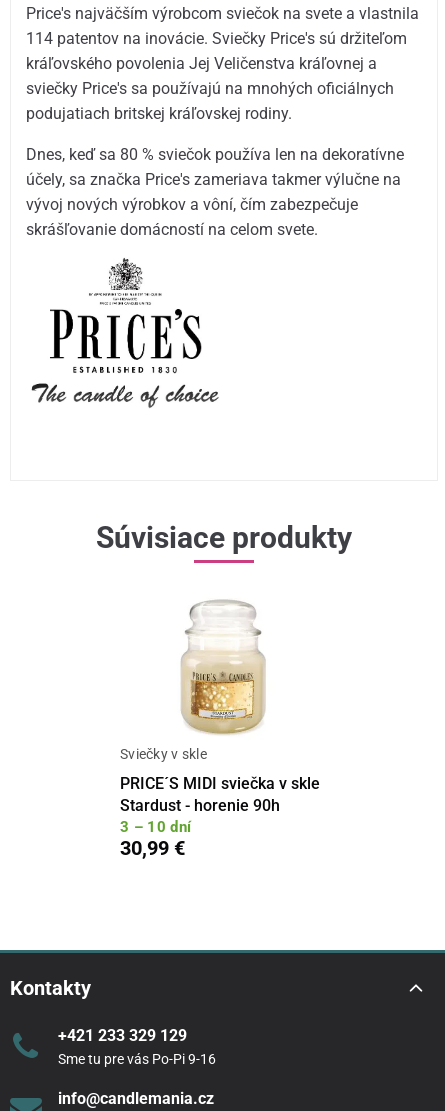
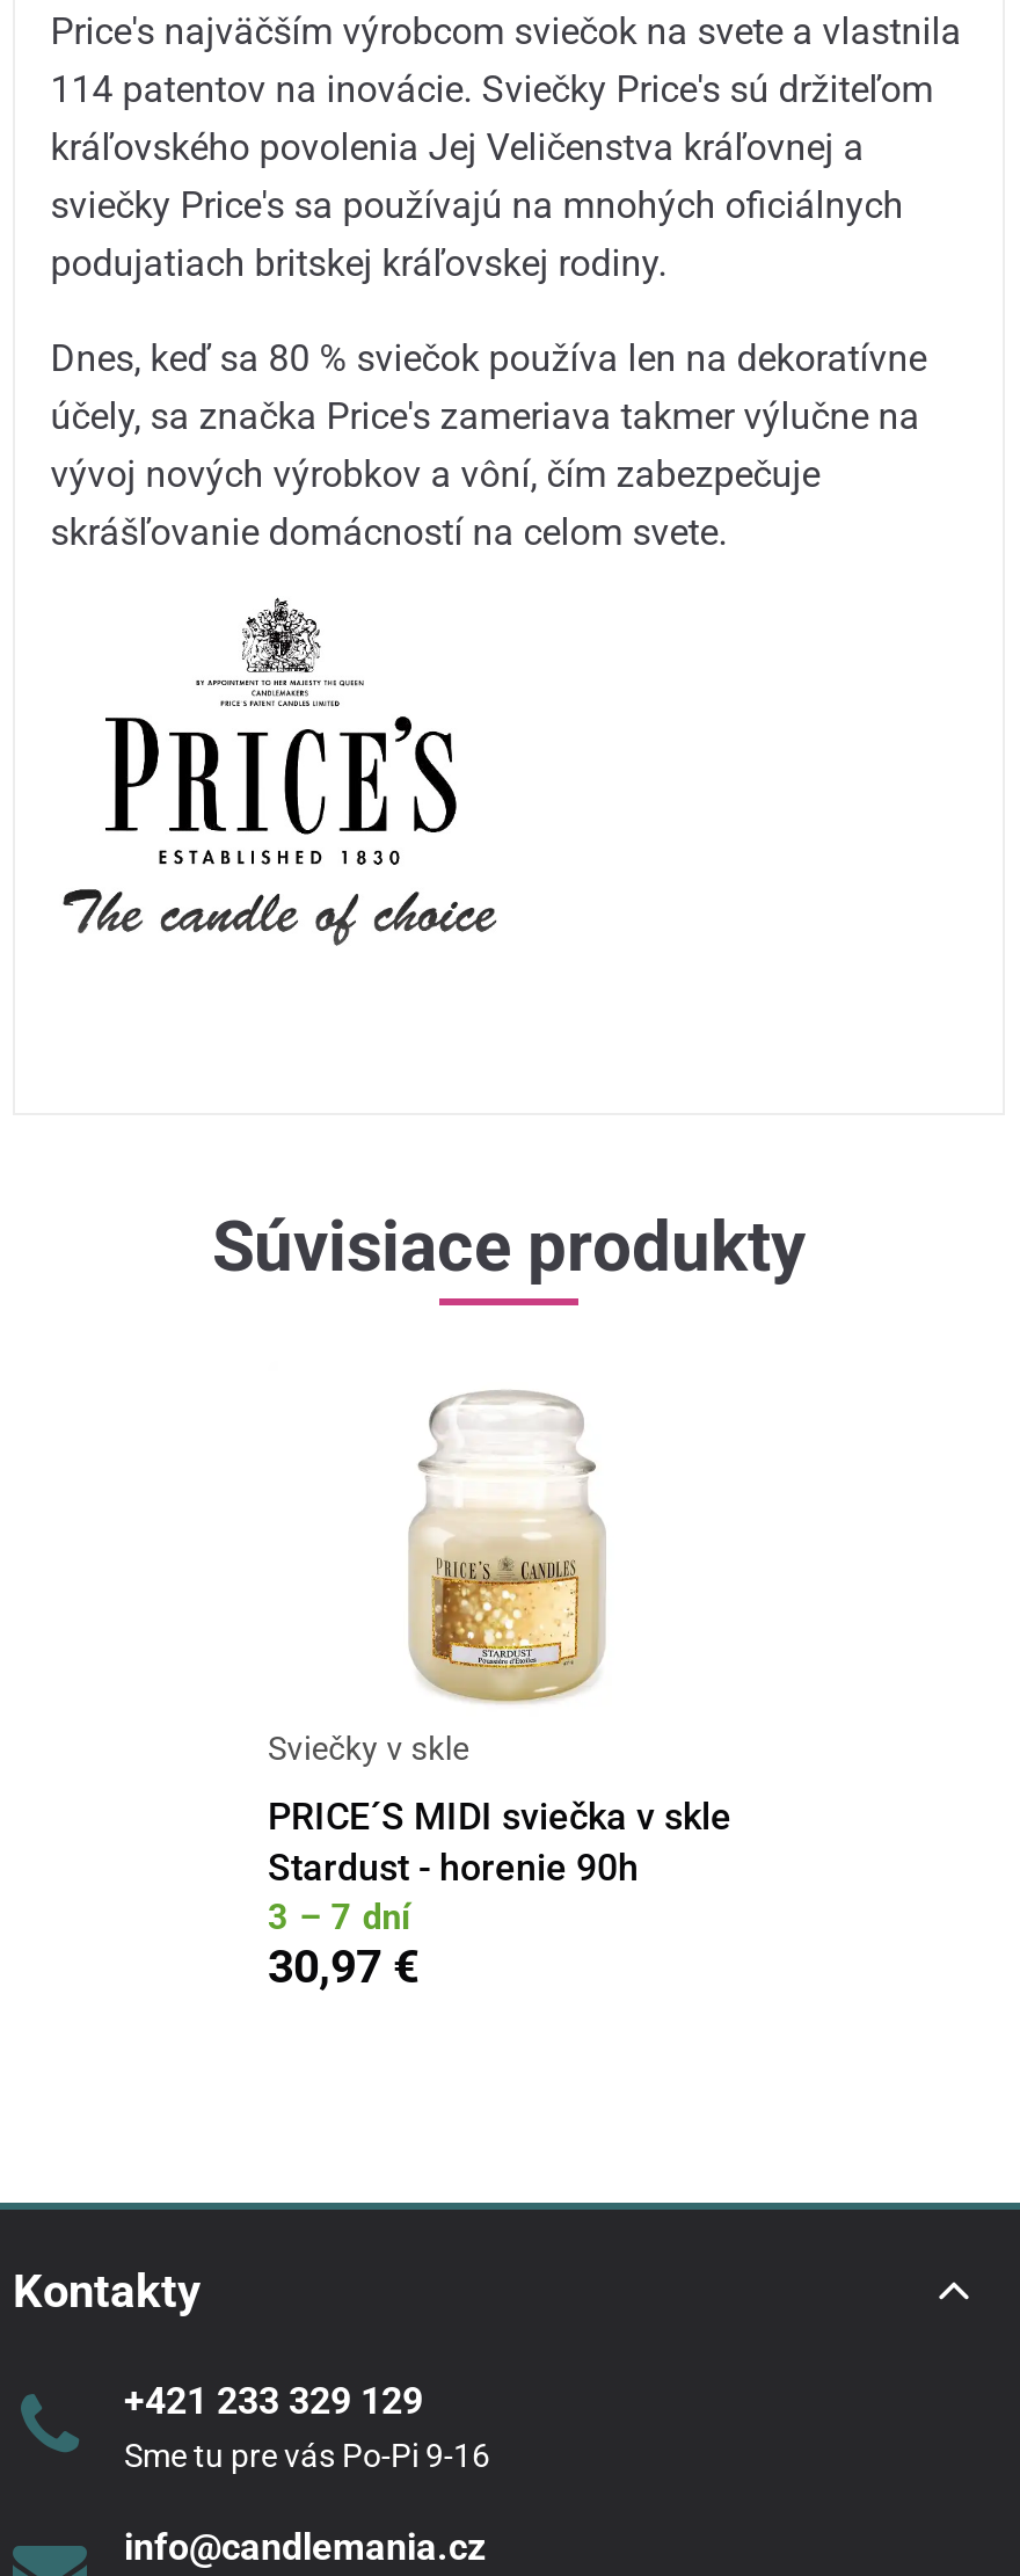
[120,818,191,836] 3 – 10 dní -> [268,1896,411,1938] 3 – 7 dní
[120,836,185,860] 30,99 € -> [268,1938,418,1993] 30,97 €

